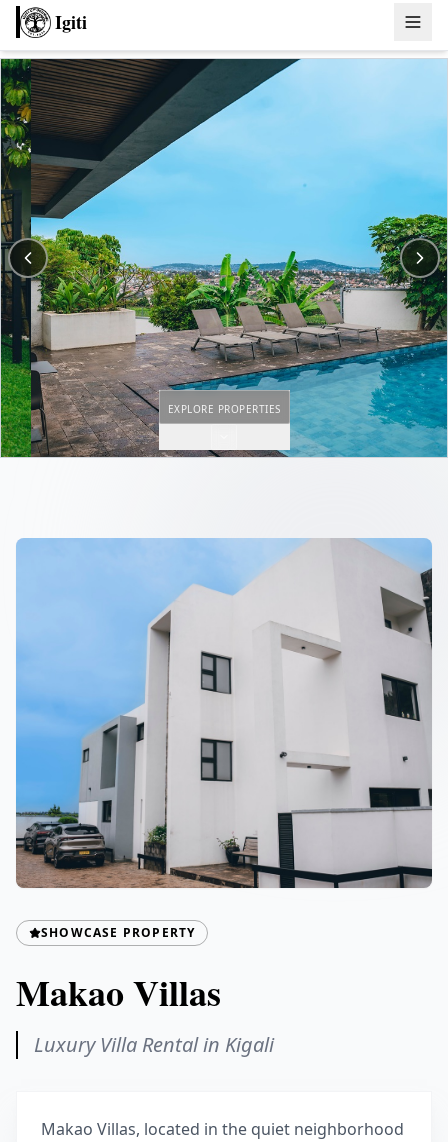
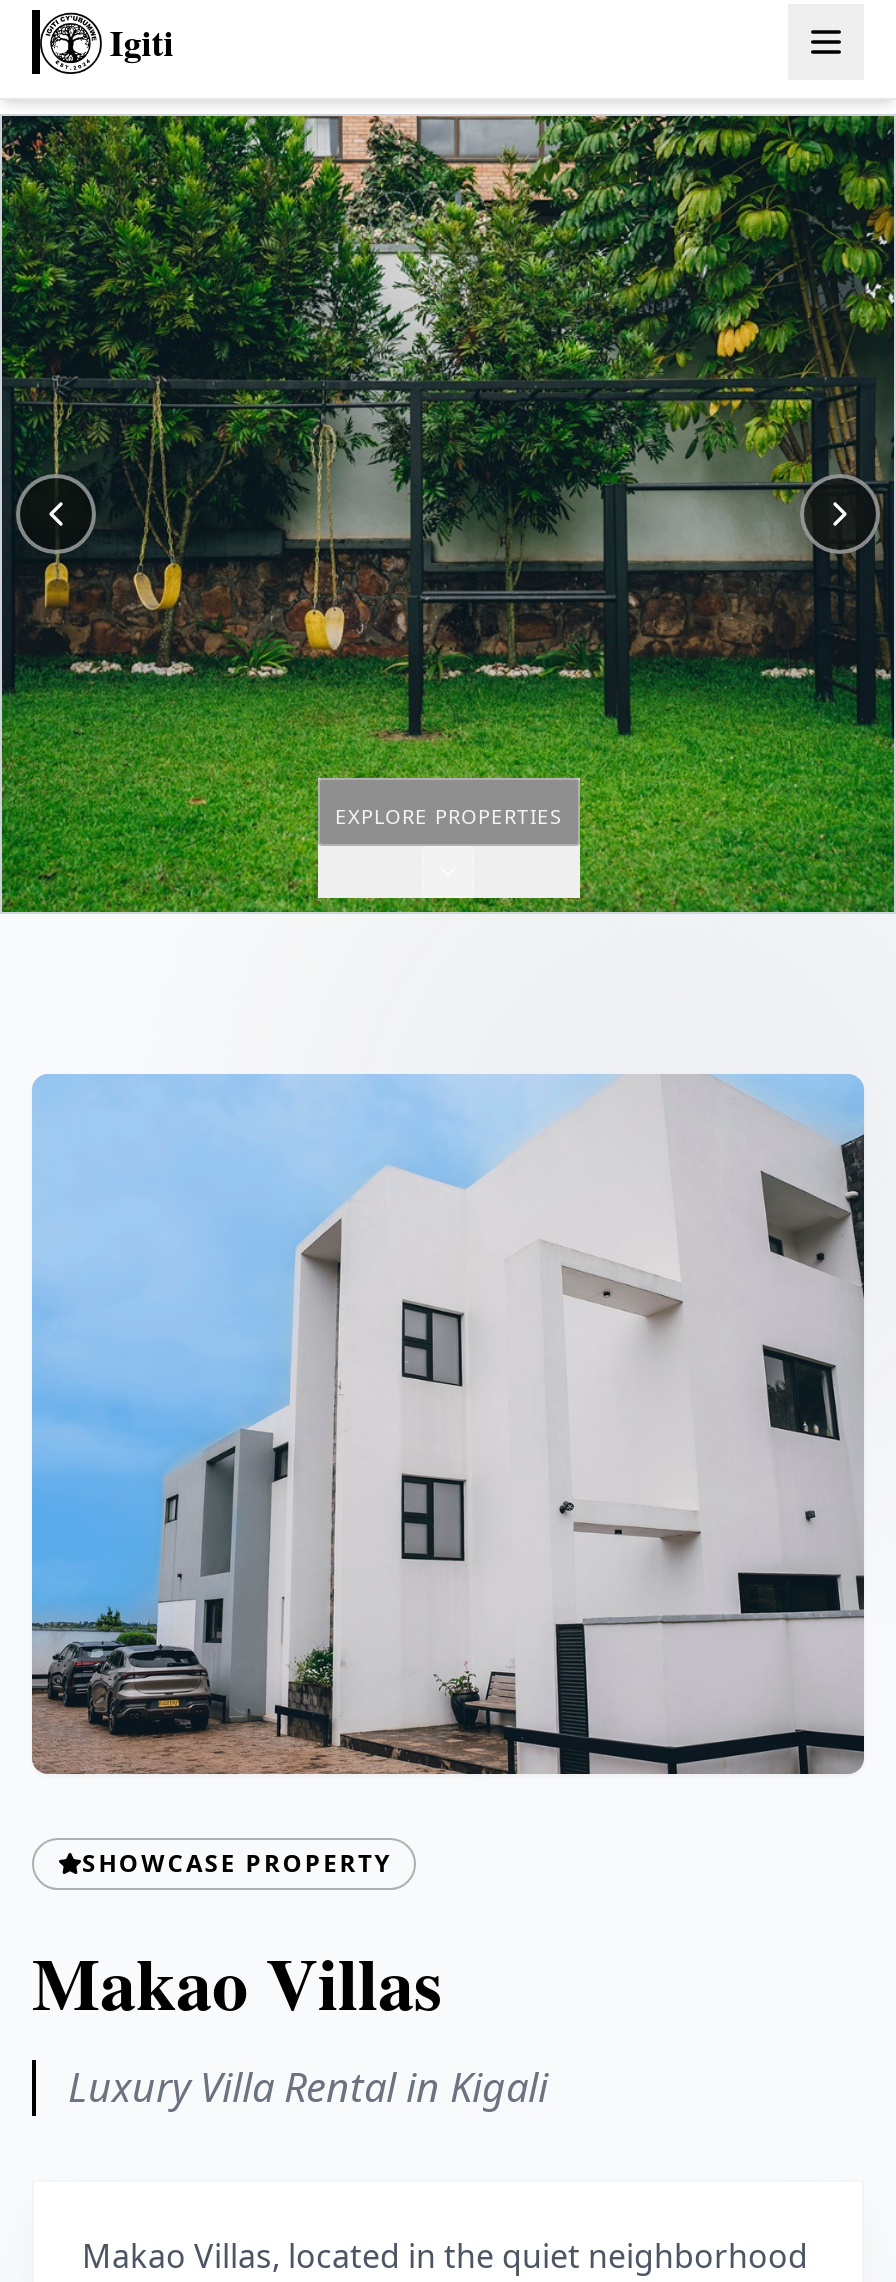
[3,58,445,458] [image] -> [6,114,890,914] [image]

